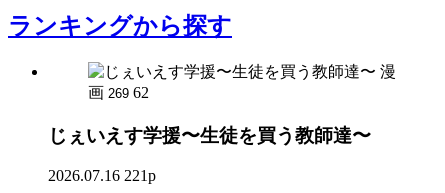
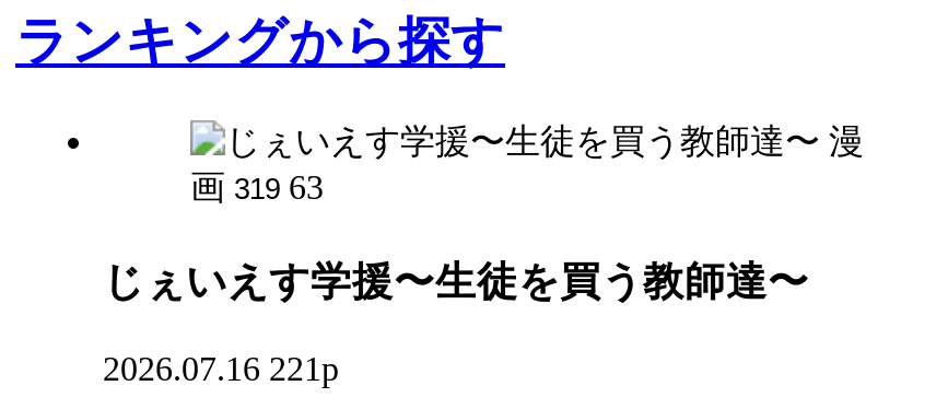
[88,84,149,101] 画 269 62 -> [190,168,324,206] 画 319 63

